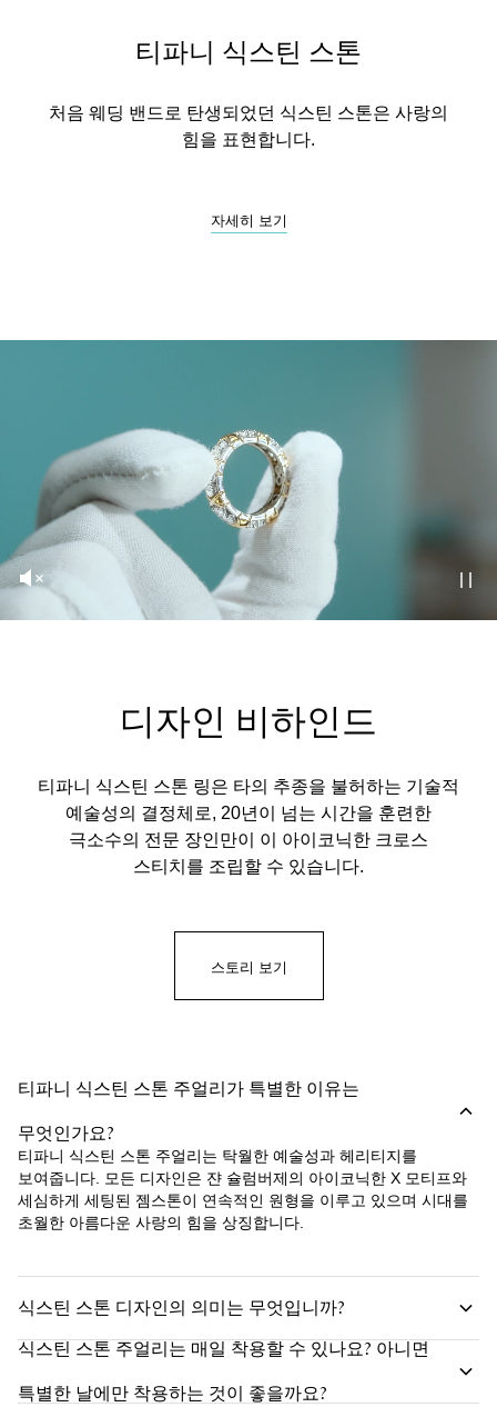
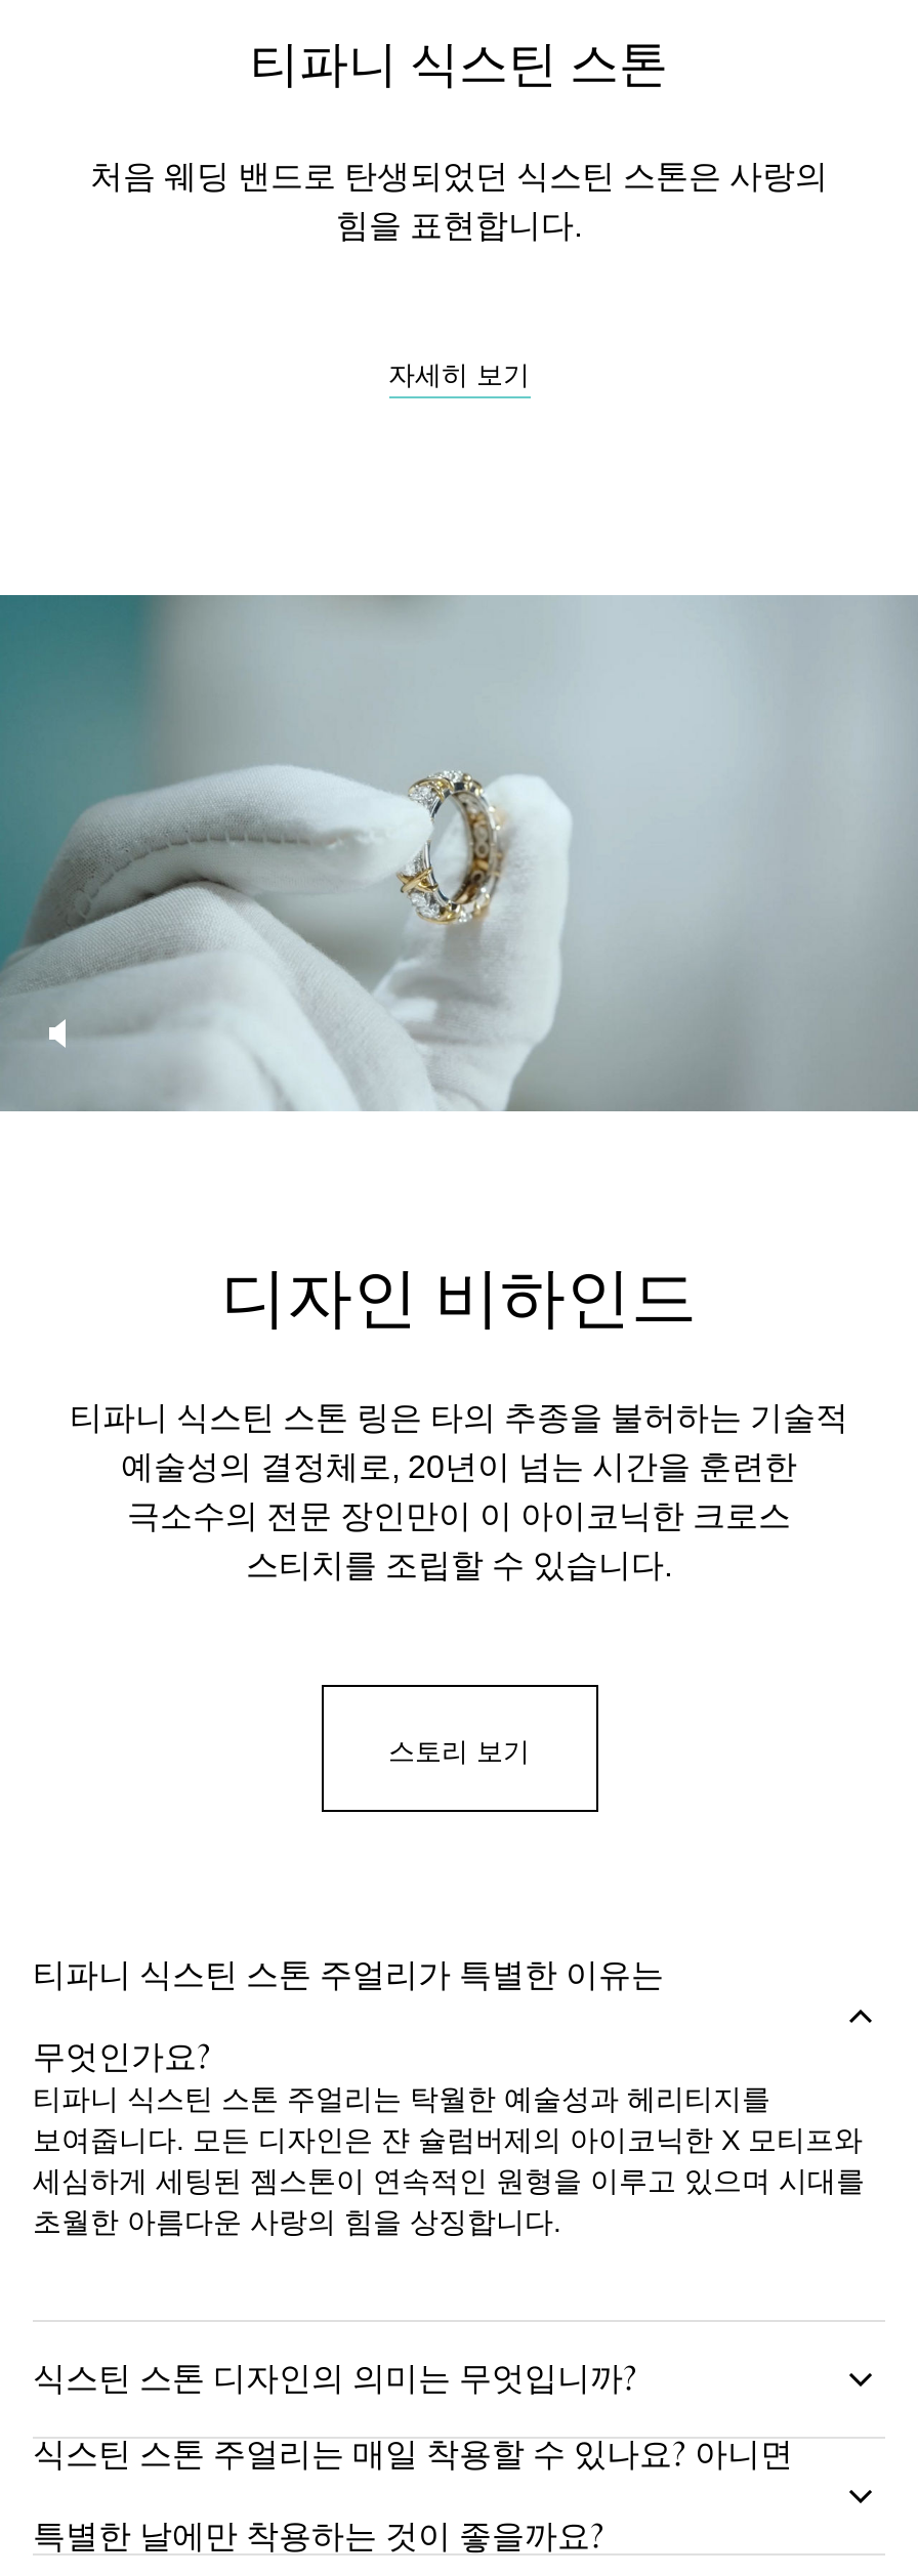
[3,339,494,621] [image] -> [6,593,912,1113] [image]

